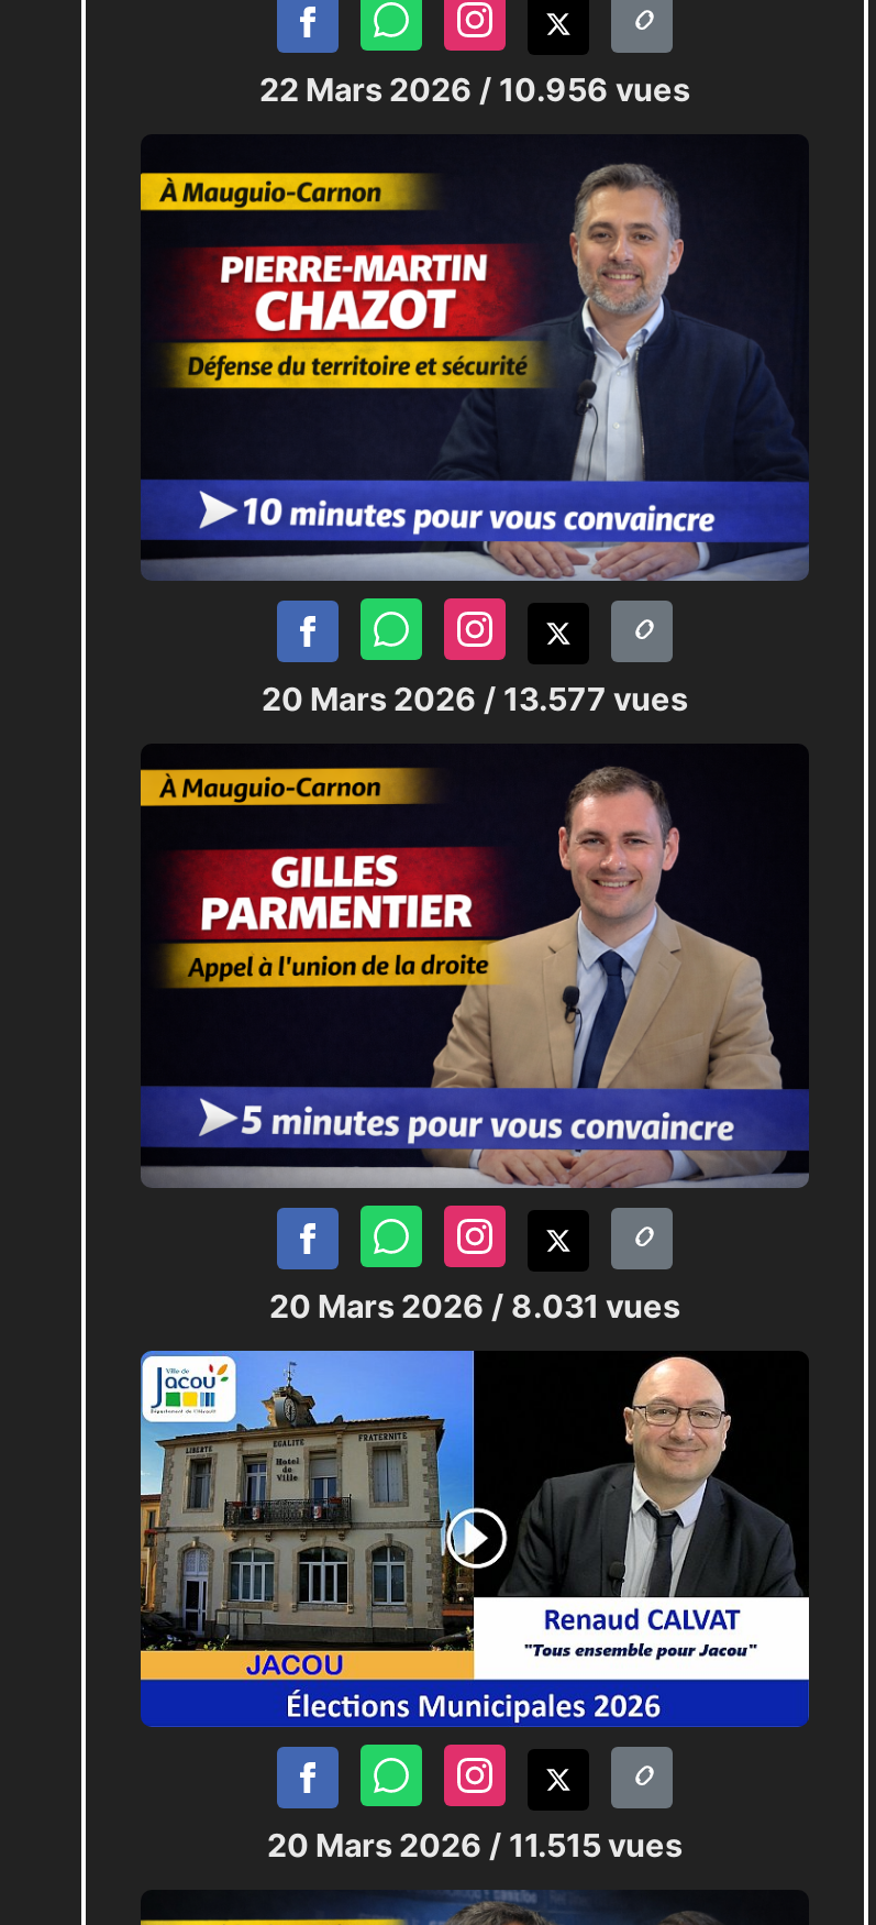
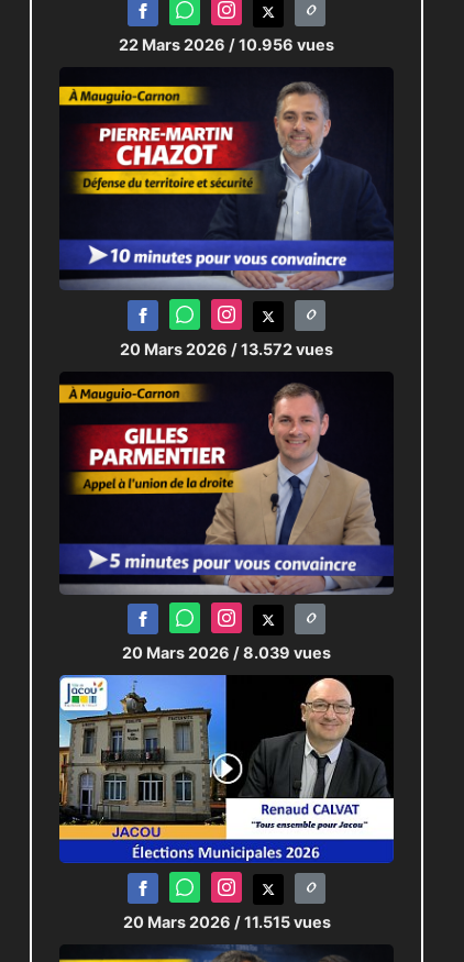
[262,679,688,716] 20 Mars 2026 / 13.577 vues -> [120,339,333,358] 20 Mars 2026 / 13.572 vues
[269,1288,680,1325] 20 Mars 2026 / 8.031 vues -> [122,643,331,662] 20 Mars 2026 / 8.039 vues

